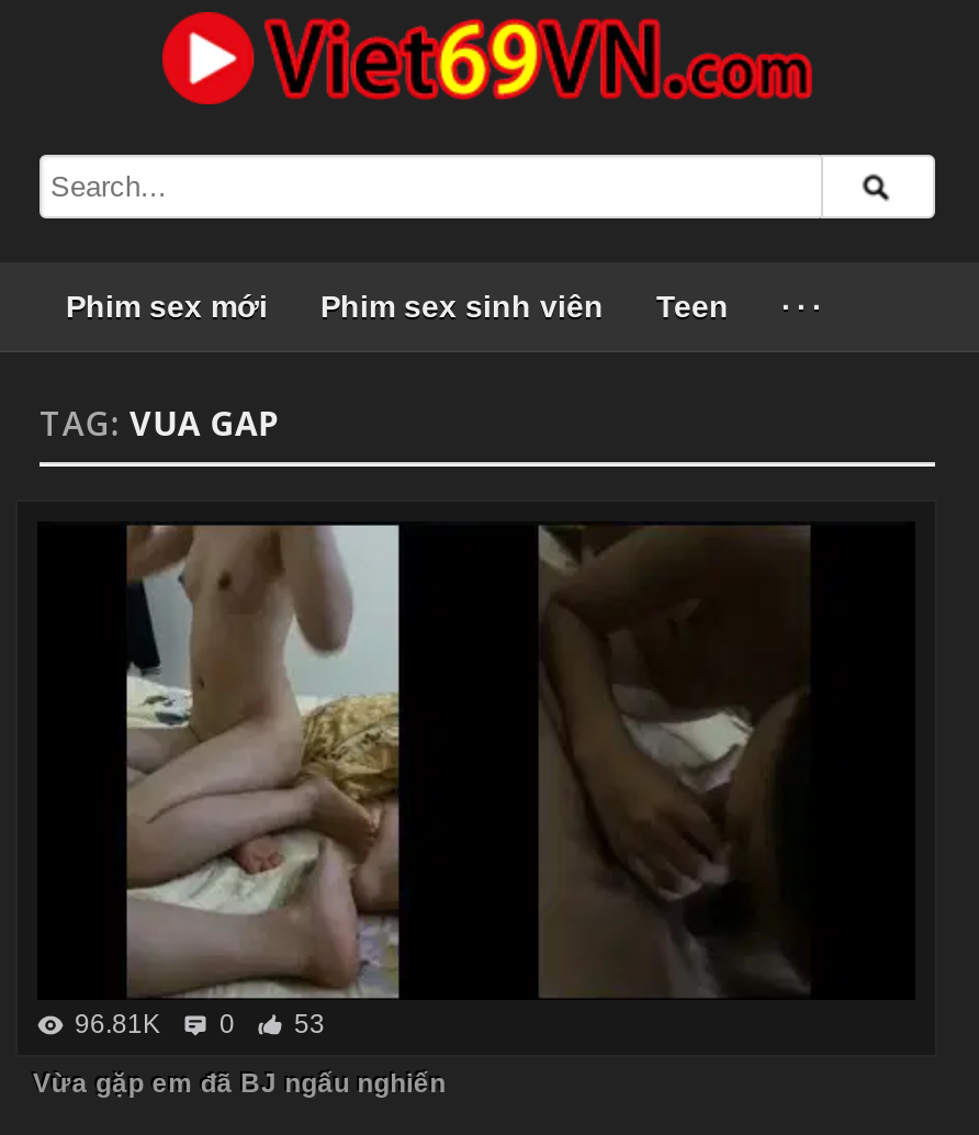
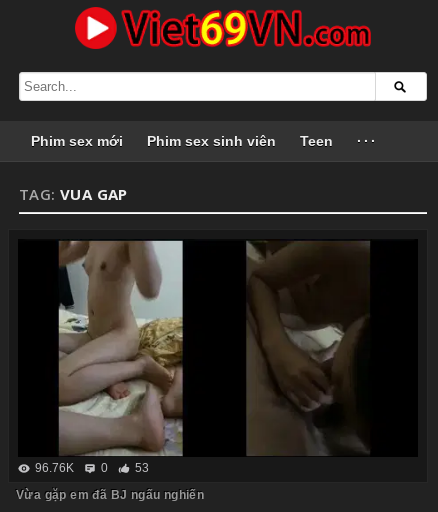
[75,1009,325,1040] 96.81K 0 53 -> [35,461,149,475] 96.76K 0 53

